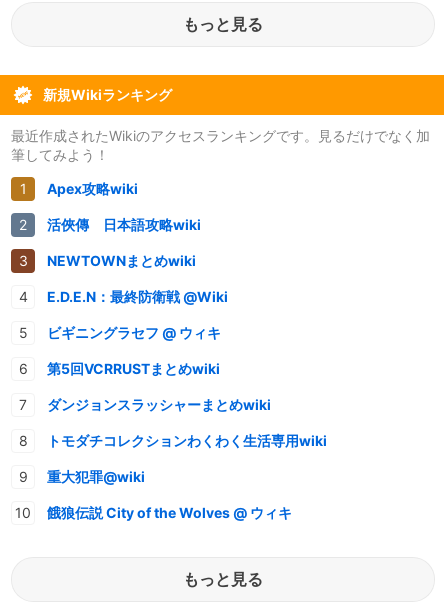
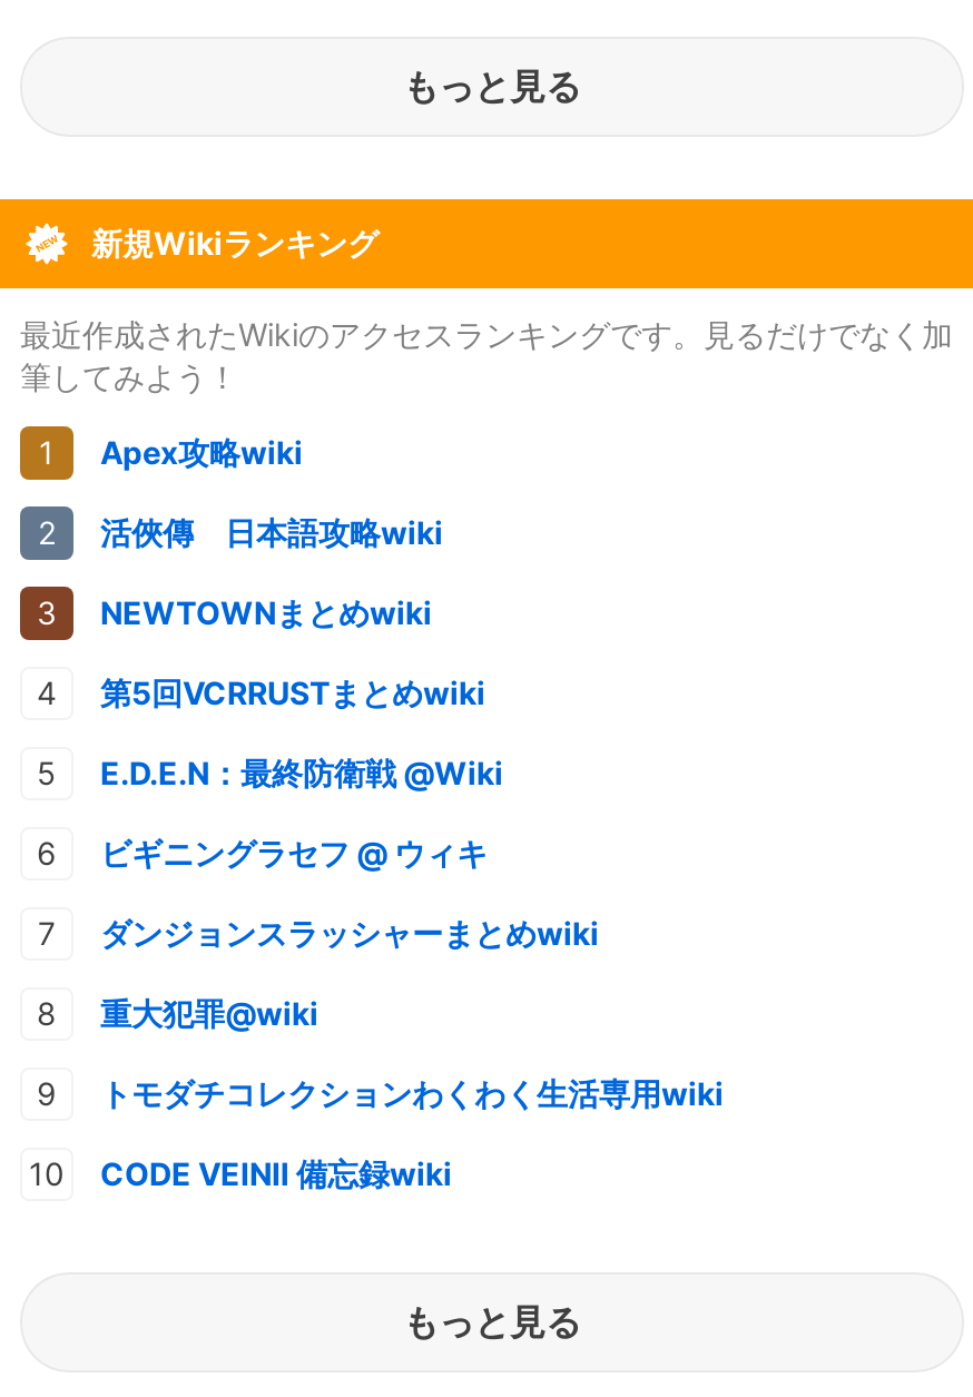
moved [47,288,228,341] -> [100,753,503,871]: E.D.E.N：最終防衛戦 @Wiki | ビギニングラセフ @ ウィキ
moved [47,360,220,377] -> [100,673,485,710]: 第5回VCRRUSTまとめwiki
moved [47,432,327,449] -> [100,1073,724,1111]: トモダチコレクションわくわく生活専用wiki
moved [47,468,145,485] -> [100,993,318,1031]: 重大犯罪@wiki
[47,504,292,521] 餓狼伝説 City of the Wolves @ ウィキ -> [100,1153,452,1191] CODE VEINⅡ 備忘録wiki

